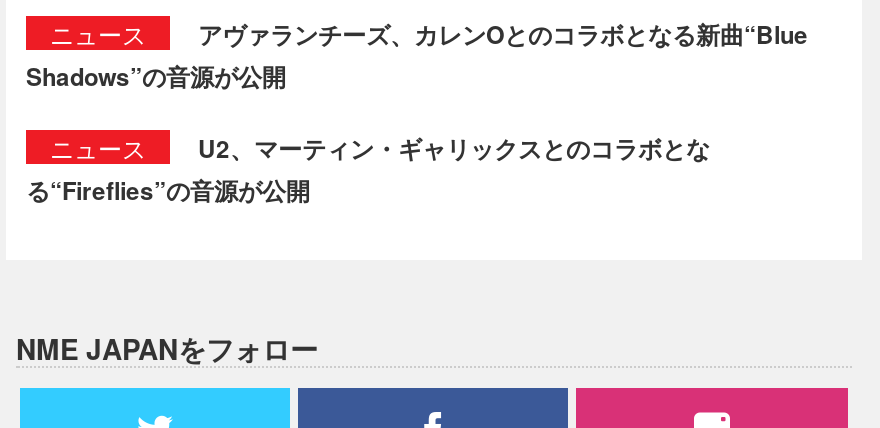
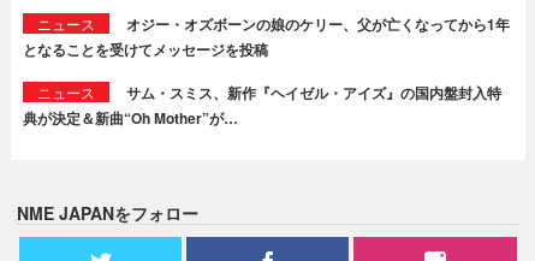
[26,17,808,95] アヴァランチーズ、カレンOとのコラボとなる新曲“Blue | Shadows”の音源が公開 -> [23,14,510,61] オジー・オズボーンの娘のケリー、父が亡くなってから1年 | となることを受けてメッセージを投稿
[26,131,710,209] U2、マーティン・ギャリックスとのコラボとな | る“Fireflies”の音源が公開 -> [23,82,501,129] サム・スミス、新作『ヘイゼル・アイズ』の国内盤封入特 | 典が決定＆新曲“Oh Mother”が…

